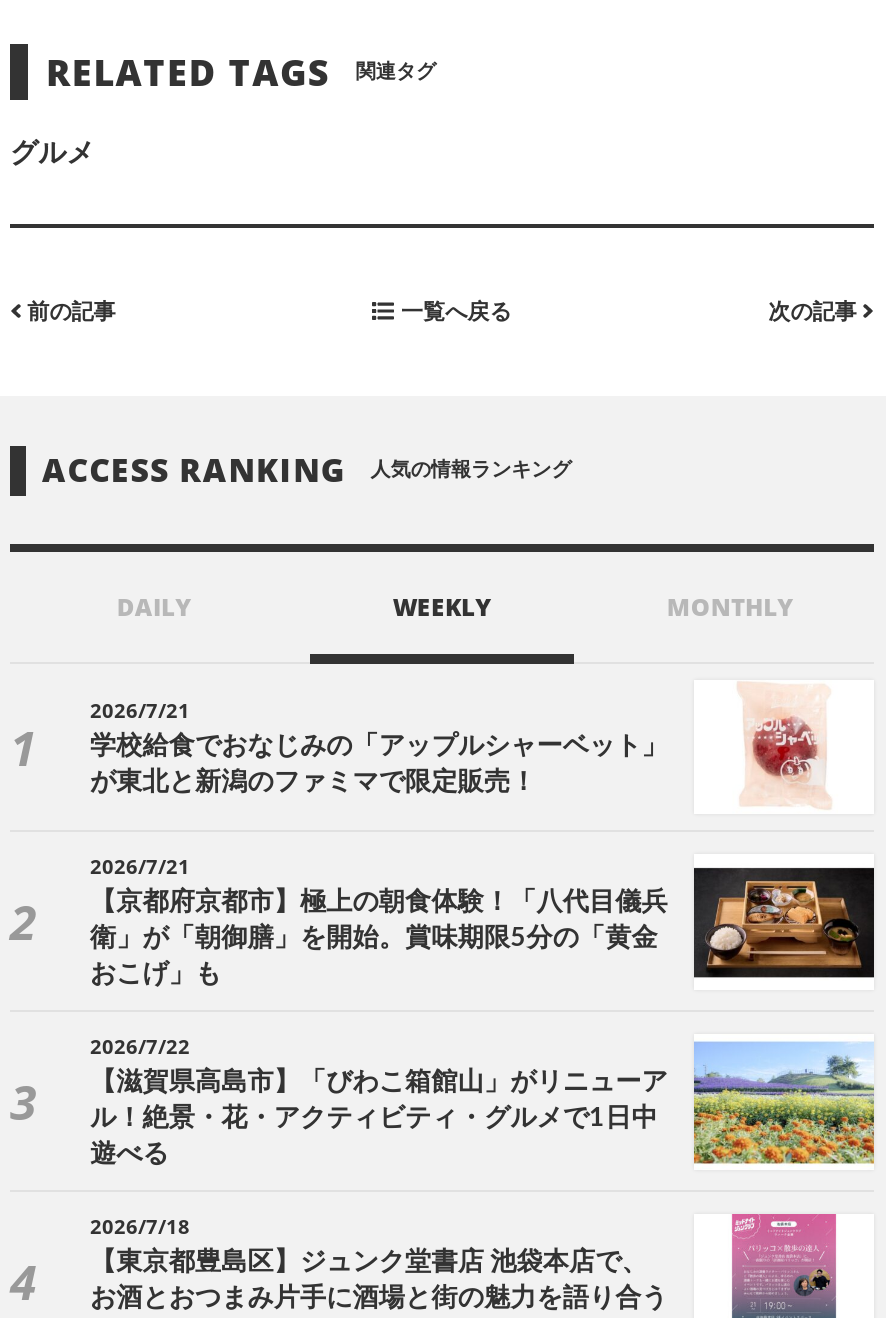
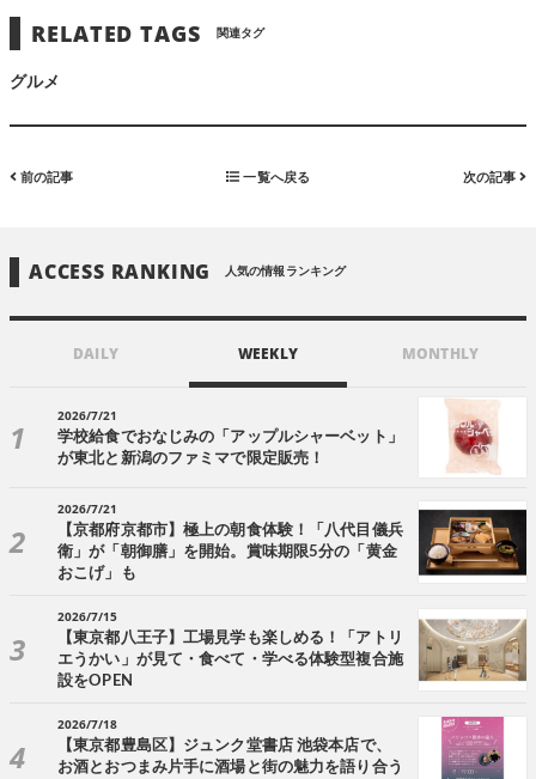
[90,1033,876,1169] [image] | 2026/7/22 | 【滋賀県高島市】「びわこ箱館山」がリニューア | ル！絶景・花・アクティビティ・グルメで1日中 | 遊べる -> [57,608,528,690] [image] | 2026/7/15 | 【東京都八王子】工場見学も楽しめる！「アトリ | エうかい」が見て・食べて・学べる体験型複合施 | 設をOPEN

